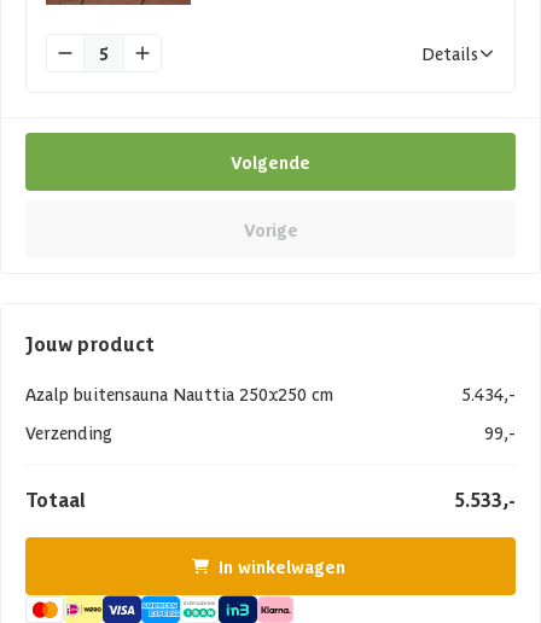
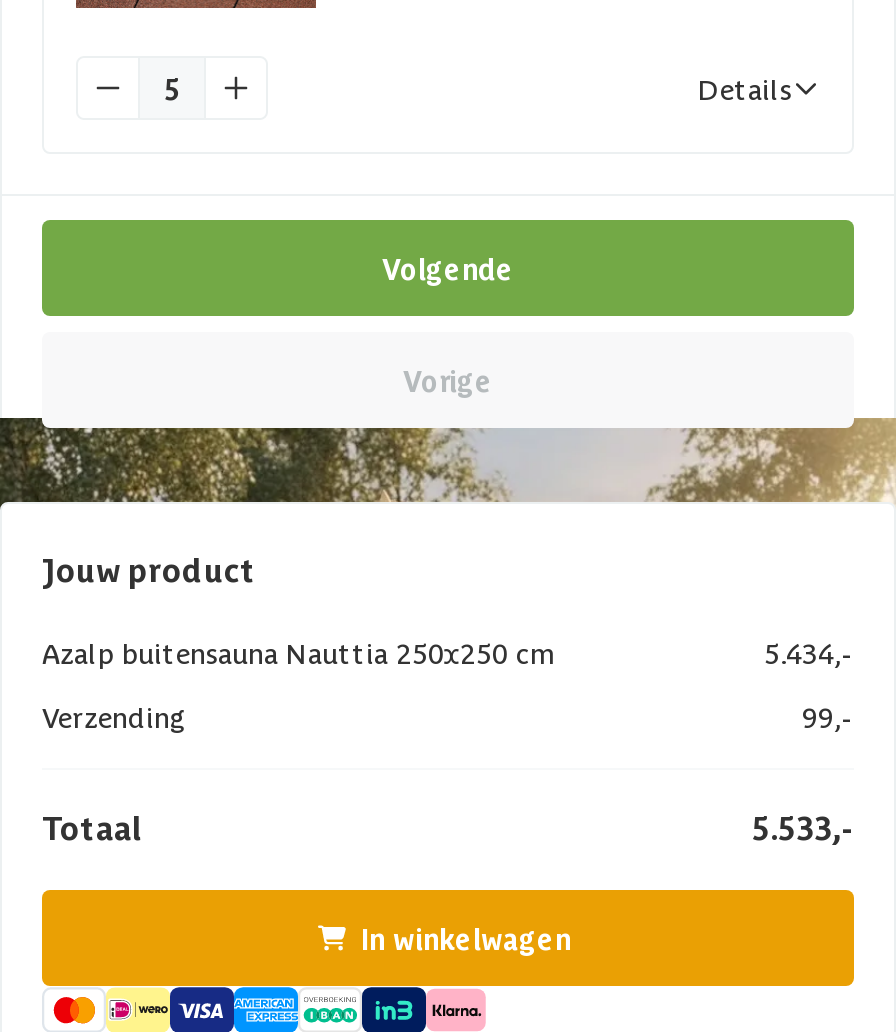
none -> [6,416,890,508] [image]

